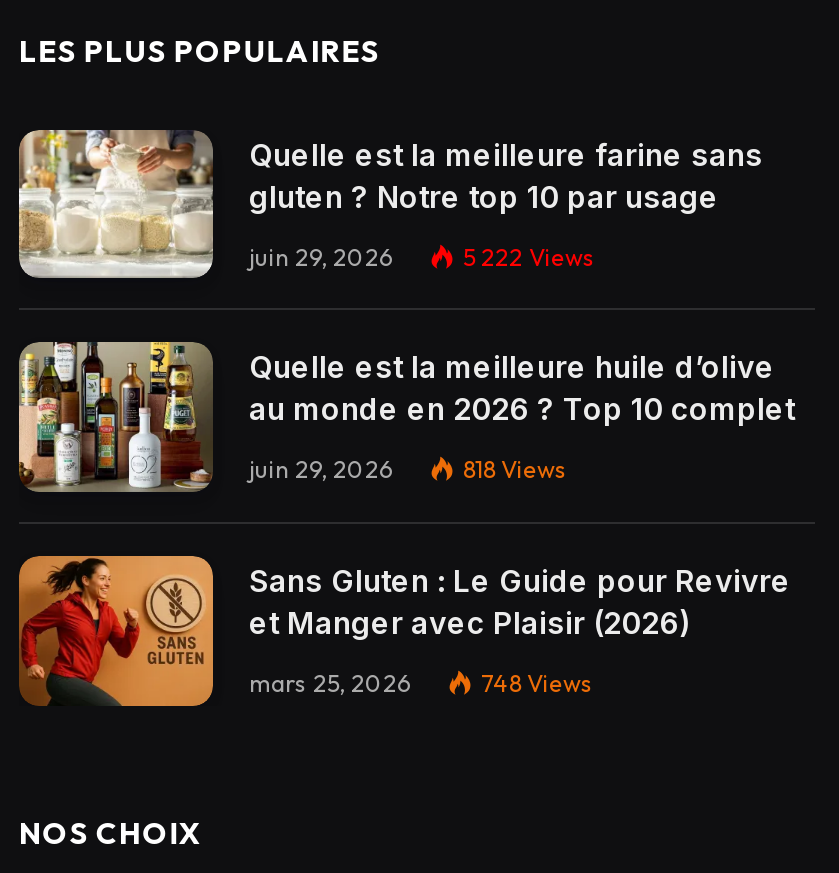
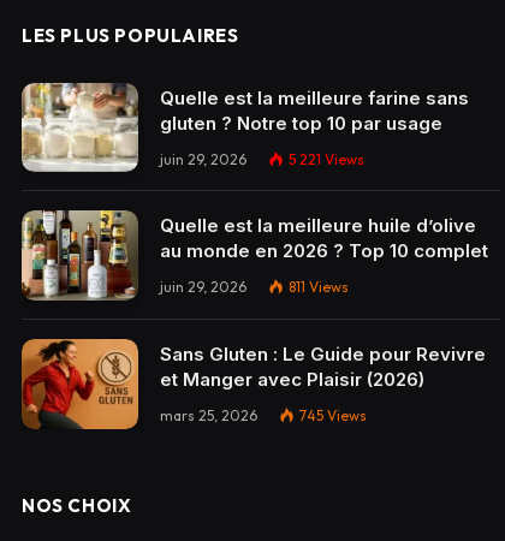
[463,242,595,272] 5 222 Views -> [289,150,364,168] 5 221 Views
[463,455,567,485] 818 Views -> [289,278,349,296] 811 Views
[481,668,593,698] 748 Views -> [299,406,367,424] 745 Views

